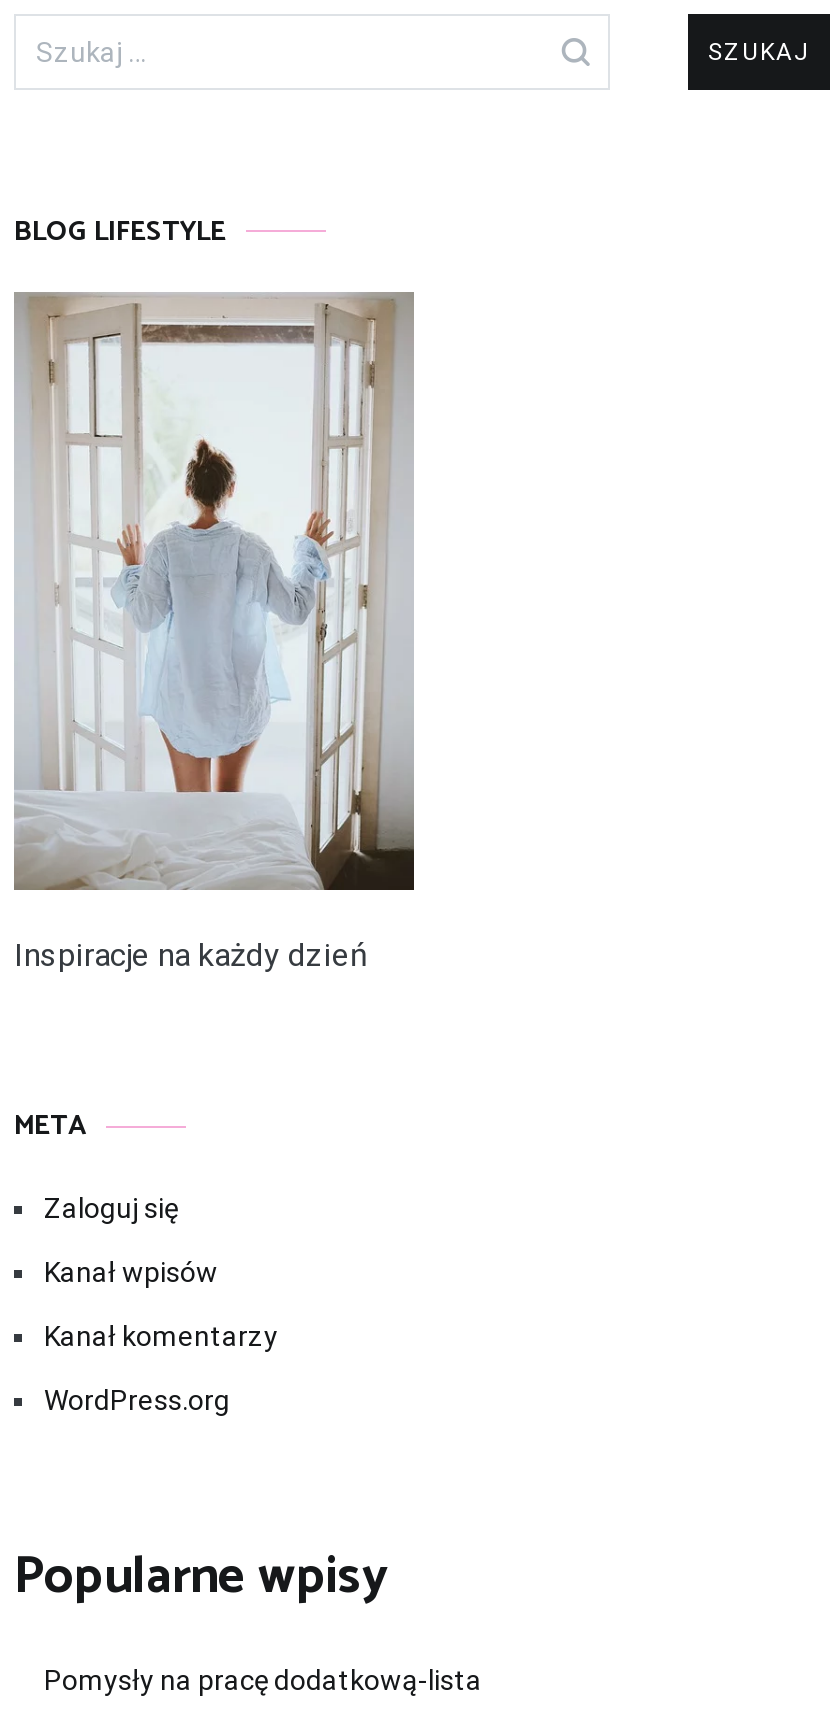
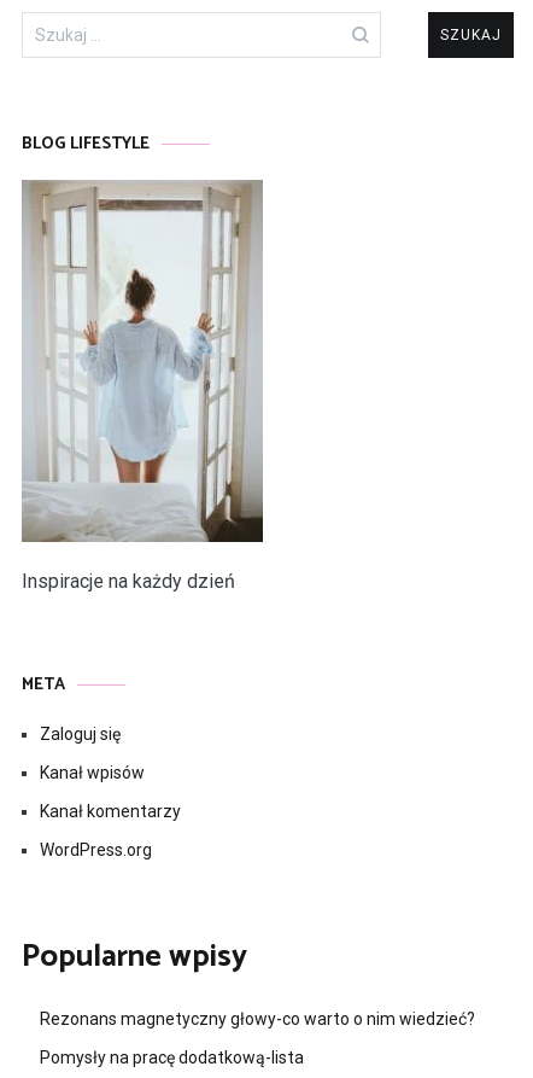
none -> [40,1009,475,1029] Rezonans magnetyczny głowy-co warto o nim wiedzieć?

